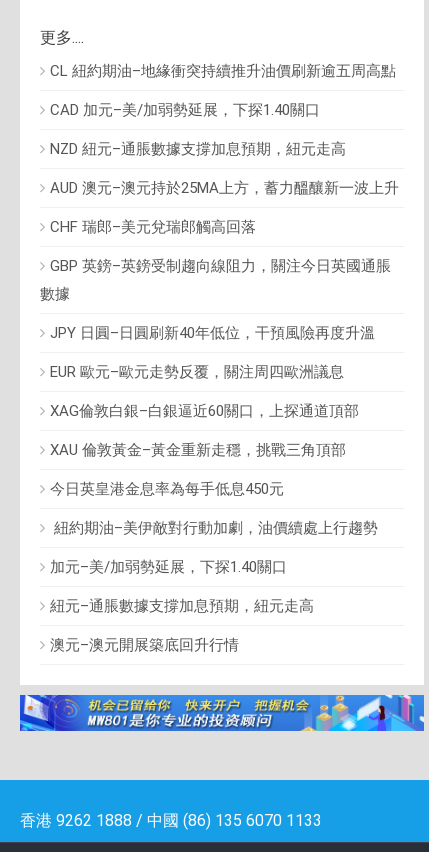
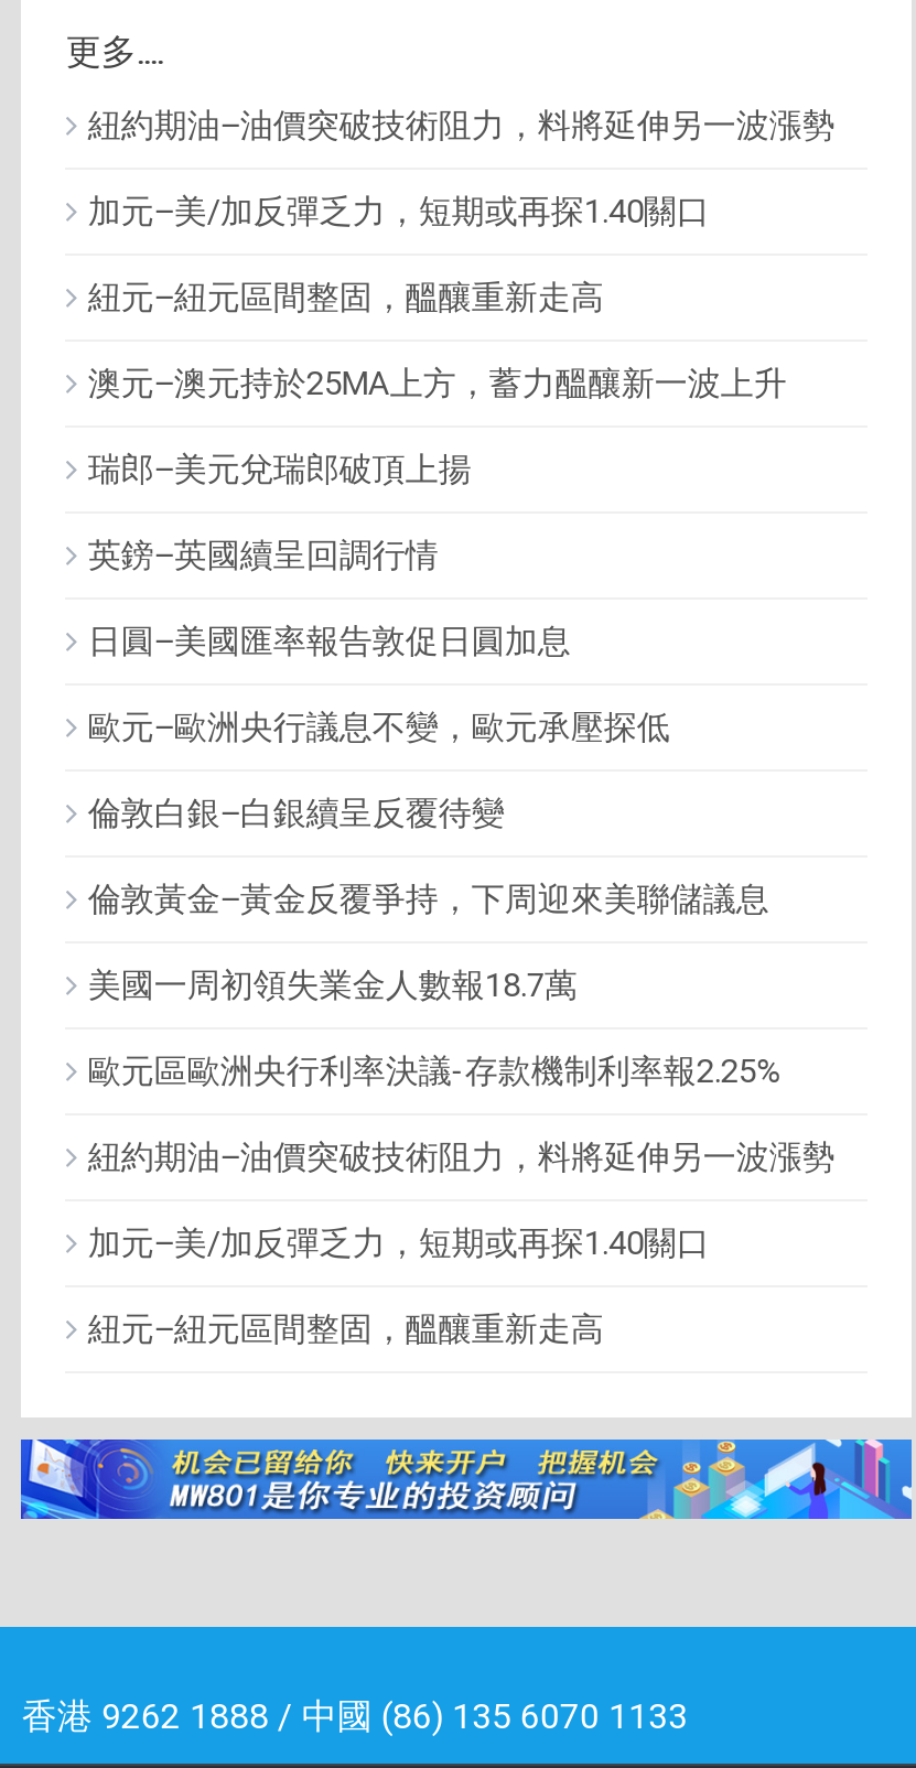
[40,62,399,654] CL 紐約期油–地緣衝突持續推升油價刷新逾五周高點 | CAD 加元–美/加弱勢延展，下探1.40關口 | NZD 紐元–通脹數據支撐加息預期，紐元走高 | AUD 澳元–澳元持於25MA上方，蓄力醞釀新一波上升 | CHF 瑞郎–美元兌瑞郎觸高回落 | GBP 英鎊–英鎊受制趨向線阻力，關注今日英國通脹 | 數據 | JPY 日圓–日圓刷新40年低位，干預風險再度升溫 | EUR 歐元–歐元走勢反覆，關注周四歐洲議息 | XAG倫敦白銀–白銀逼近60關口，上探通道頂部 | XAU 倫敦黃金–黃金重新走穩，挑戰三角頂部 | 今日英皇港金息率為每手低息450元 | 紐約期油–美伊敵對行動加劇，油價續處上行趨勢 | 加元–美/加弱勢延展，下探1.40關口 | 紐元–通脹數據支撐加息預期，紐元走高 | 澳元–澳元開展築底回升行情 -> [88,106,835,1349] 紐約期油–油價突破技術阻力，料將延伸另一波漲勢 | 加元–美/加反彈乏力，短期或再探1.40關口 | 紐元–紐元區間整固，醞釀重新走高 | 澳元–澳元持於25MA上方，蓄力醞釀新一波上升 | 瑞郎–美元兌瑞郎破頂上揚 | 英鎊–英國續呈回調行情 | 日圓–美國匯率報告敦促日圓加息 | 歐元–歐洲央行議息不變，歐元承壓探低 | 倫敦白銀–白銀續呈反覆待變 | 倫敦黃金–黃金反覆爭持，下周迎來美聯儲議息 | 美國一周初領失業金人數報18.7萬 | 歐元區歐洲央行利率決議-存款機制利率報2.25% | 紐約期油–油價突破技術阻力，料將延伸另一波漲勢 | 加元–美/加反彈乏力，短期或再探1.40關口 | 紐元–紐元區間整固，醞釀重新走高

